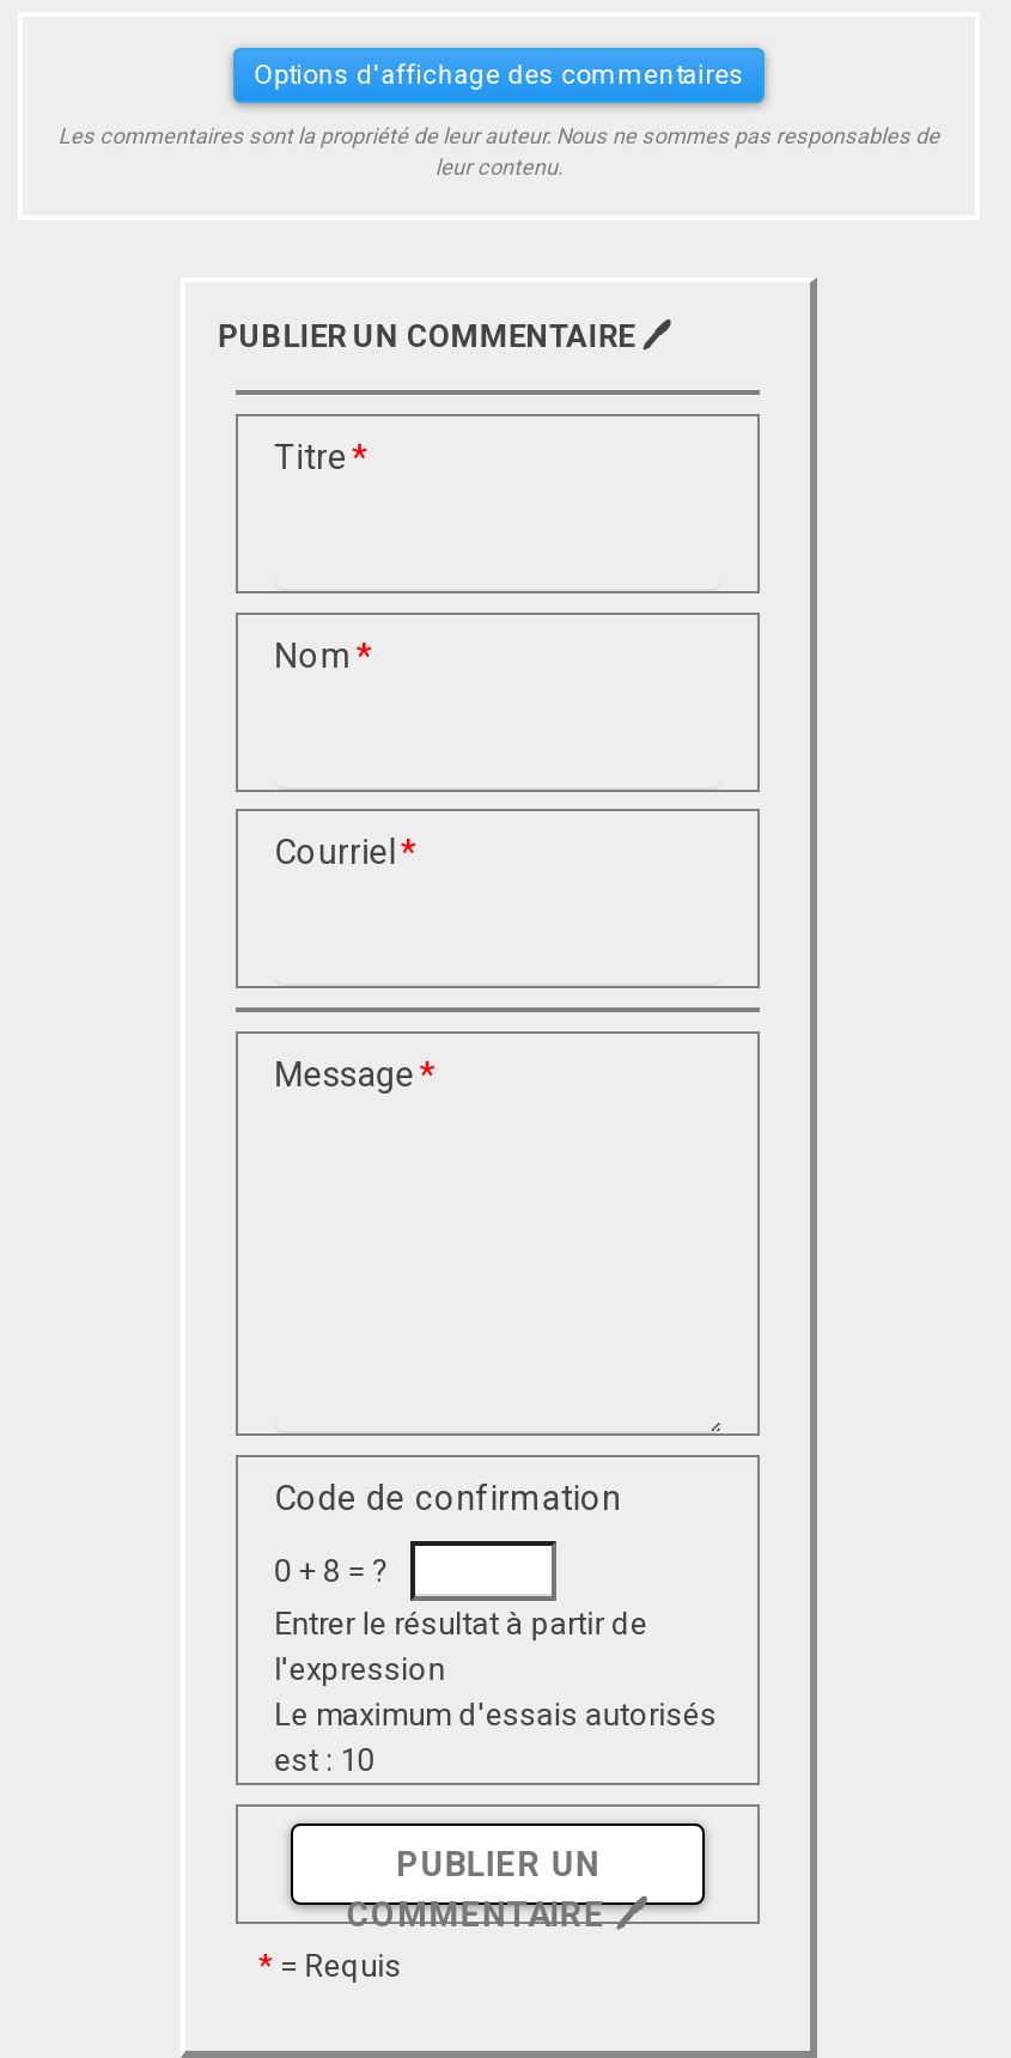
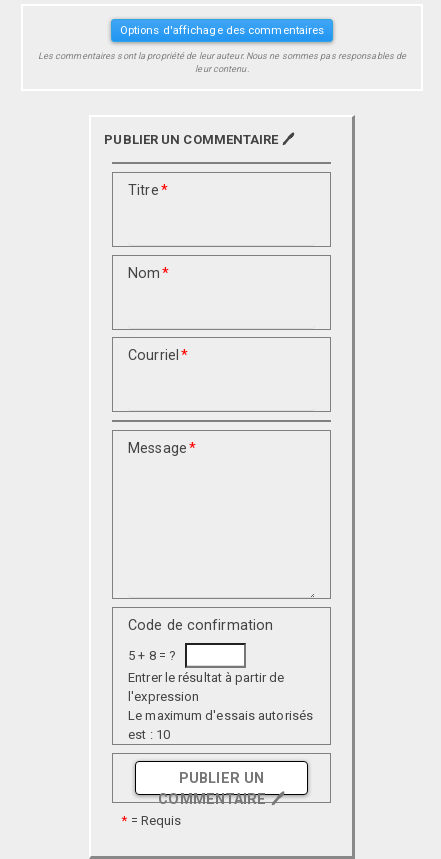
[274,1553,389,1588] 0 + 8 = ? -> [128,648,176,663] 5 + 8 = ?

